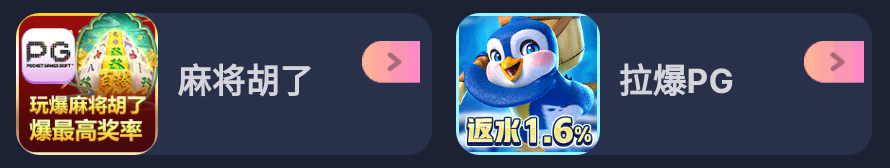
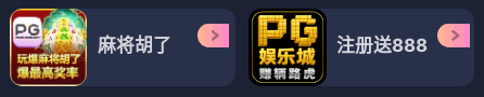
[454,10,734,158] [image] | 拉爆PG -> [249,9,428,86] [image] | 注册送888

